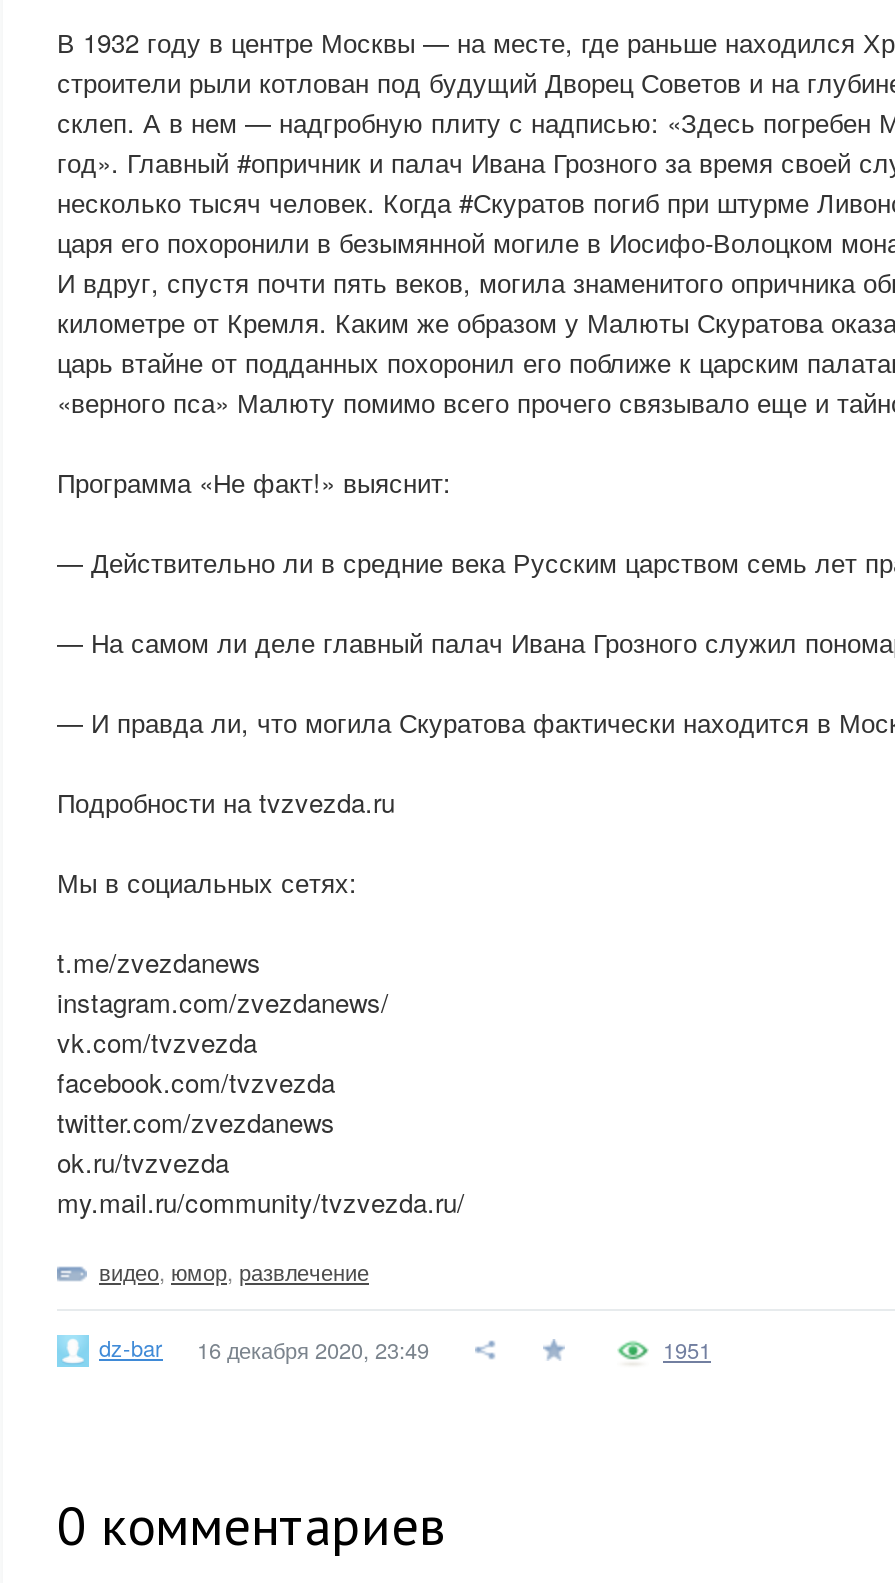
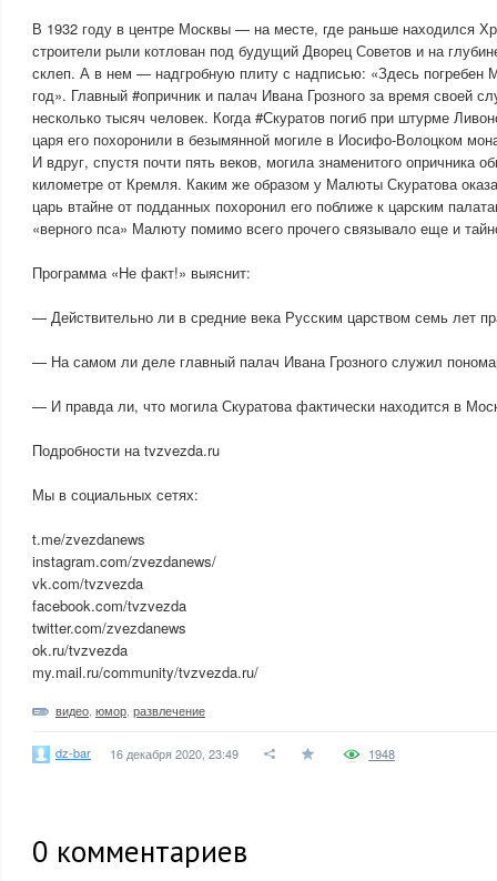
[663,1333,711,1365] 1951 -> [368,745,395,762] 1948

